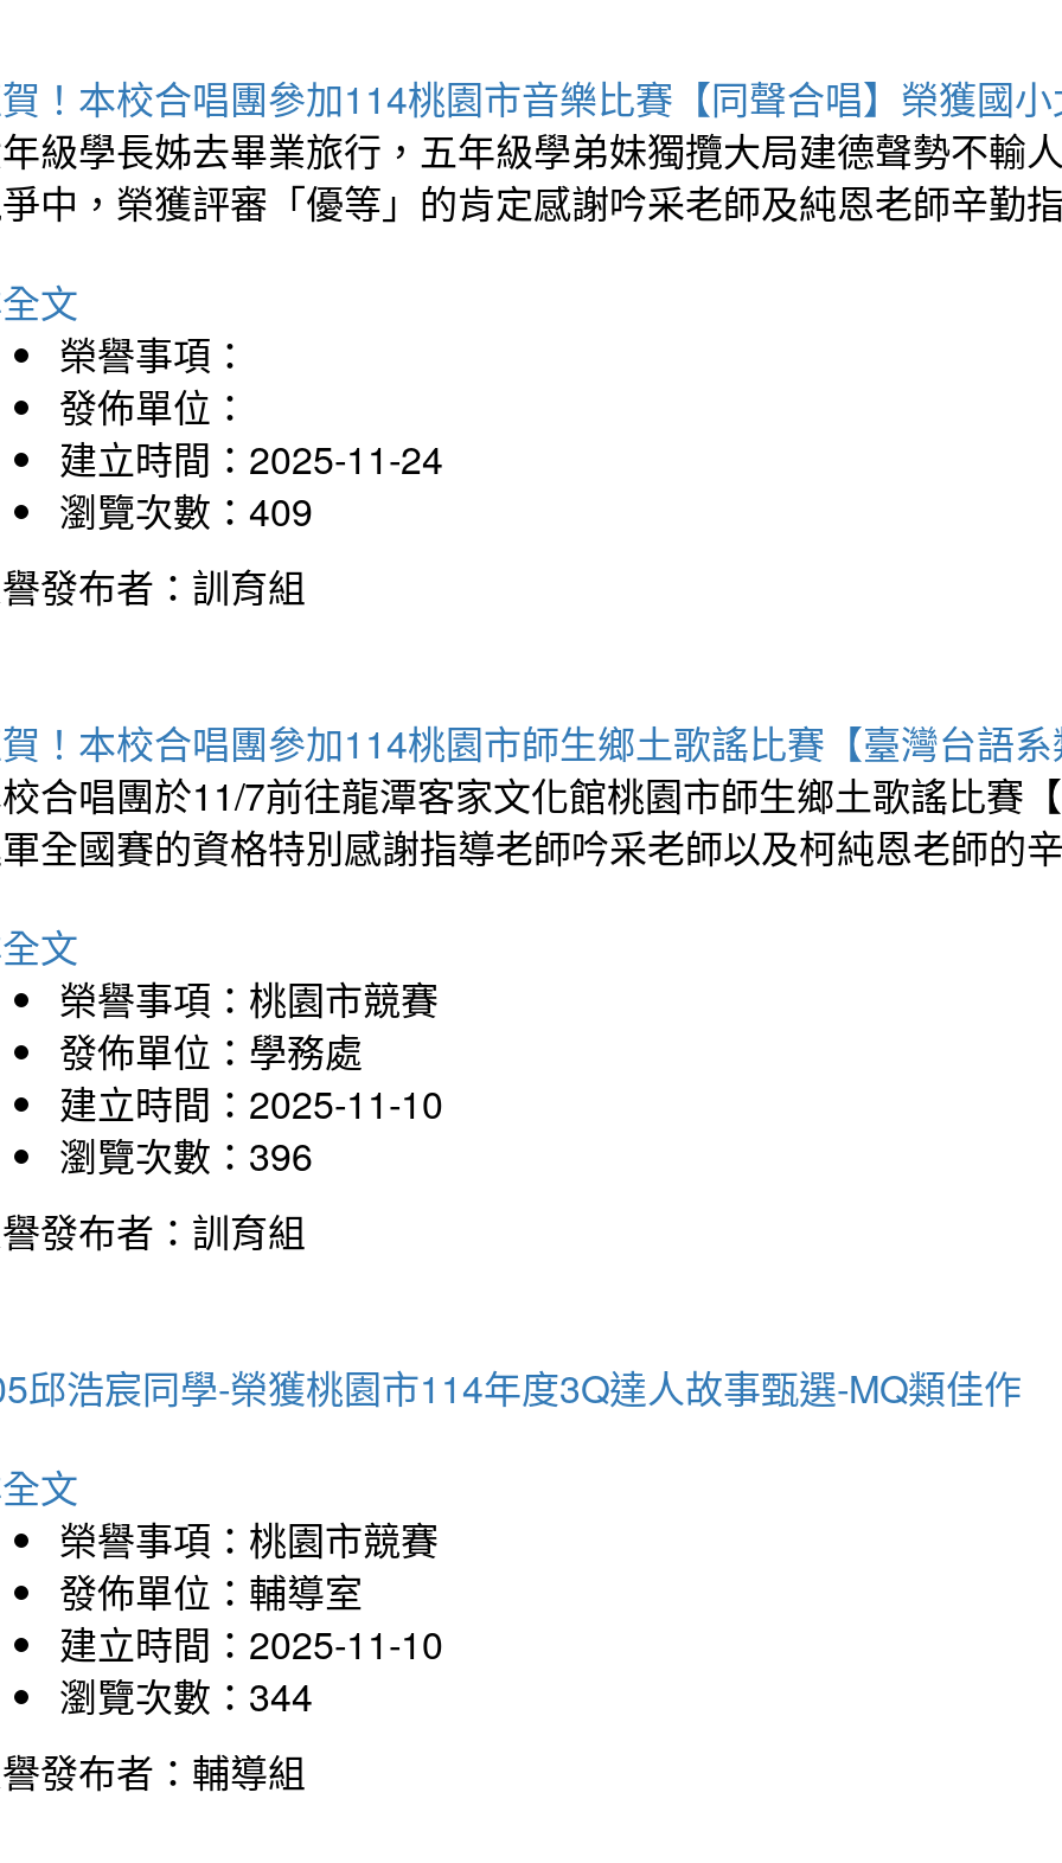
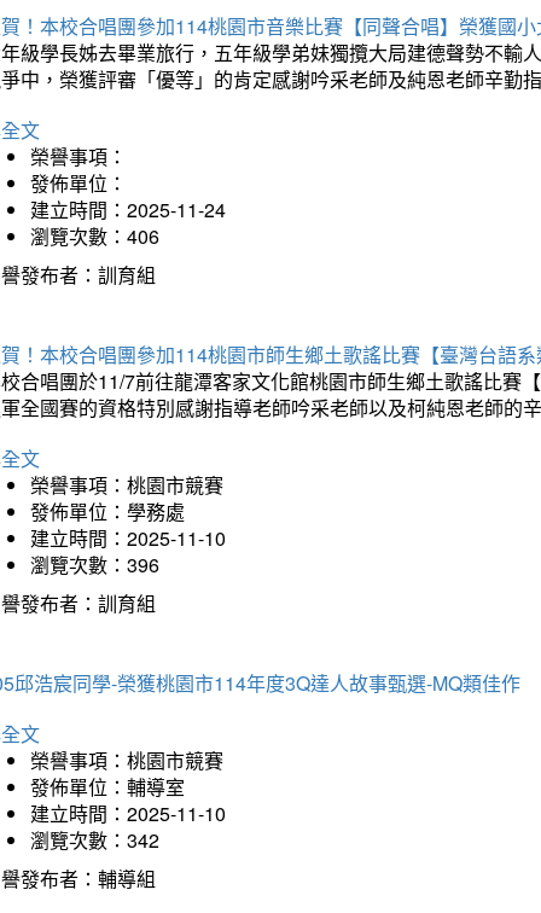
[59,484,313,538] 瀏覽次數：409 -> [30,222,159,250] 瀏覽次數：406
[59,1669,313,1723] 瀏覽次數：344 -> [30,826,159,854] 瀏覽次數：342

